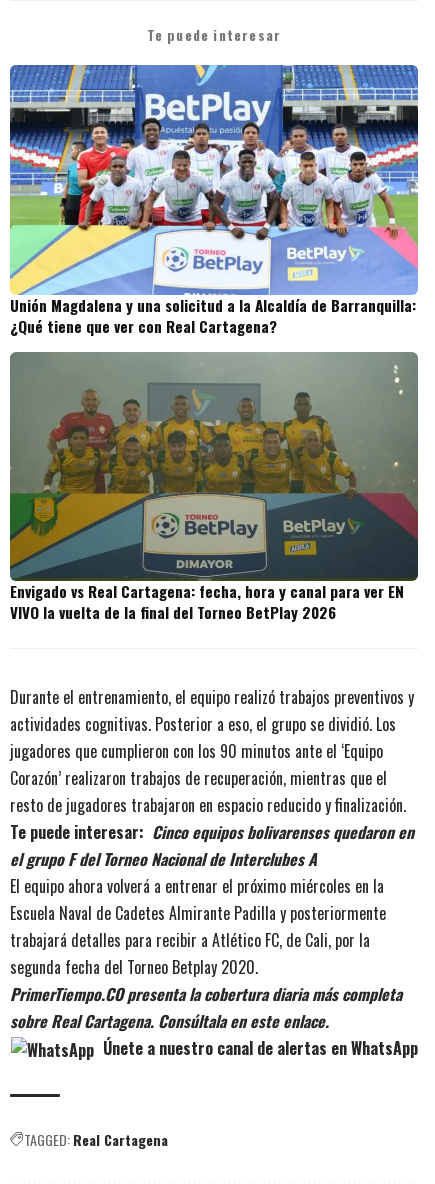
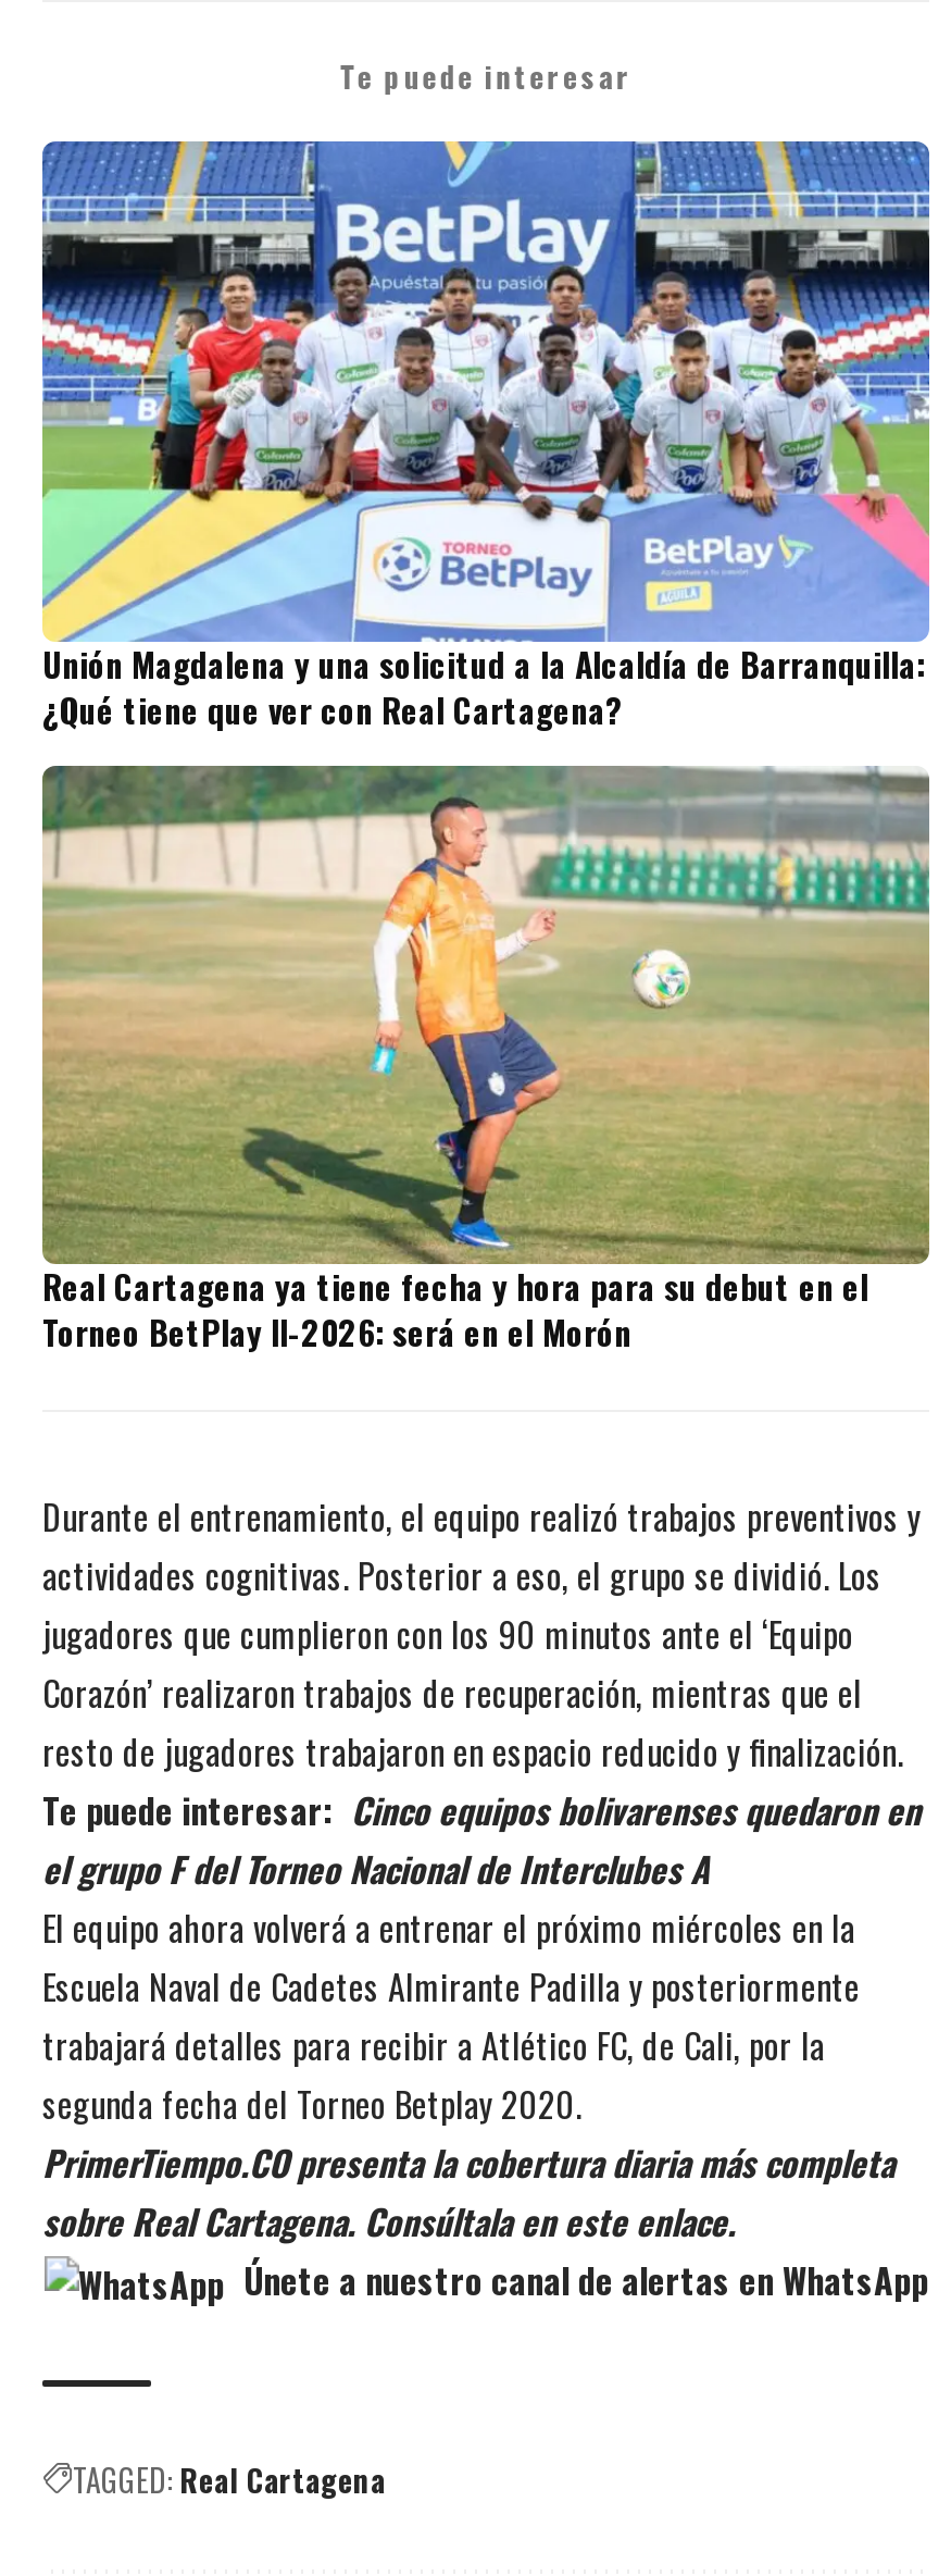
[9,352,419,623] [image] | Envigado vs Real Cartagena: fecha, hora y canal para ver EN | VIVO la vuelta de la final del Torneo BetPlay 2026 -> [40,766,931,1355] [image] | Real Cartagena ya tiene fecha y hora para su debut en el | Torneo BetPlay II-2026: será en el Morón

